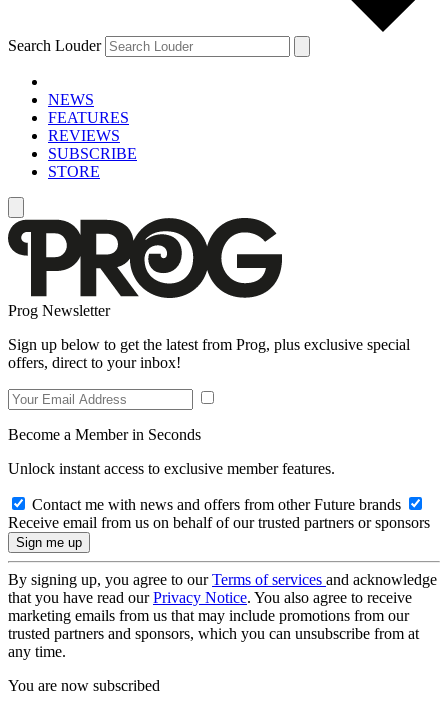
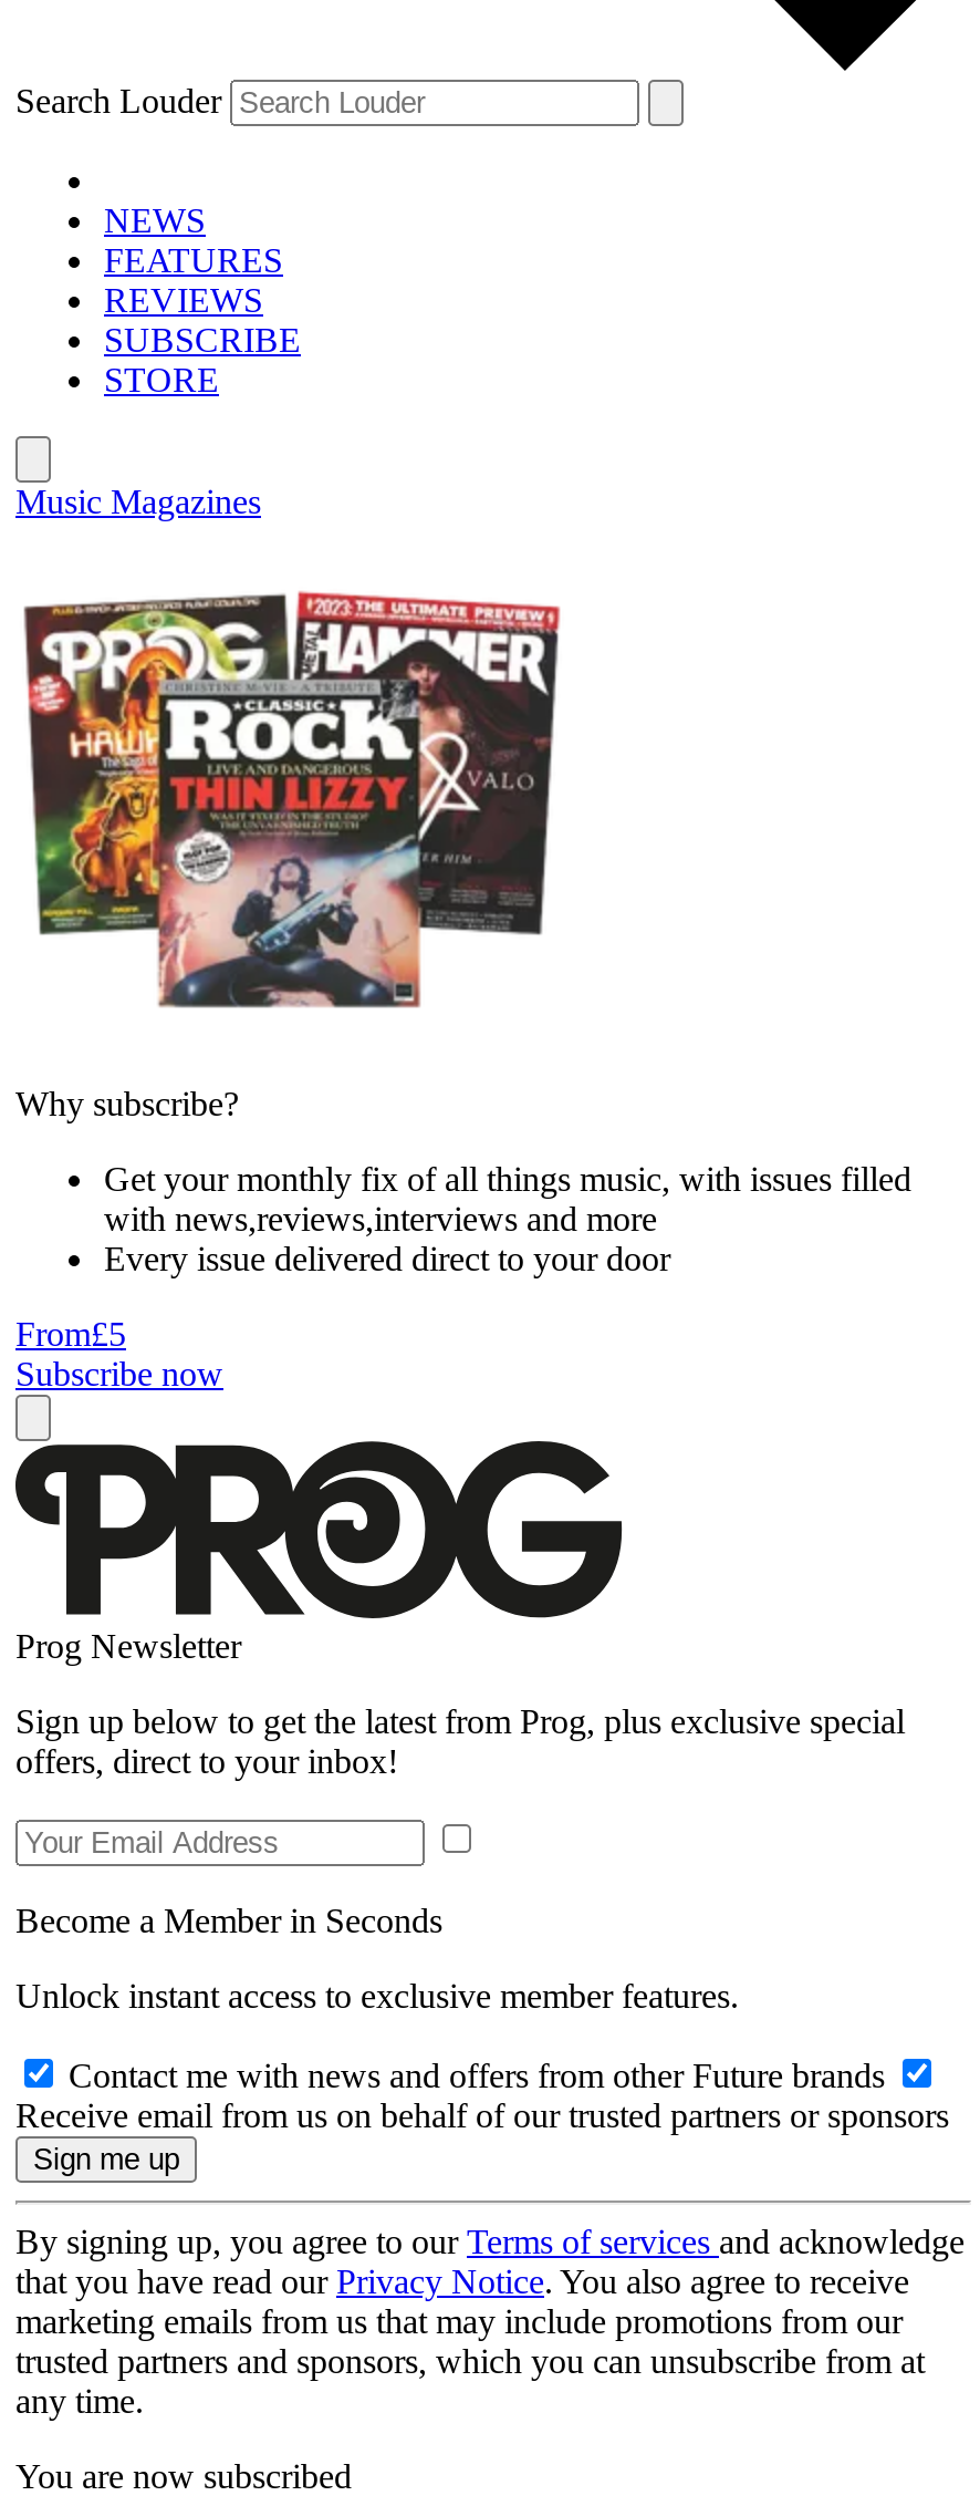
none -> [15,483,261,520] Music Magazines
none -> [15,589,911,1392] [image] | Why subscribe? | Get your monthly fix of all things music, with issues filled | with news,reviews,interviews and more | Every issue delivered direct to your door | From£5 | Subscribe now

